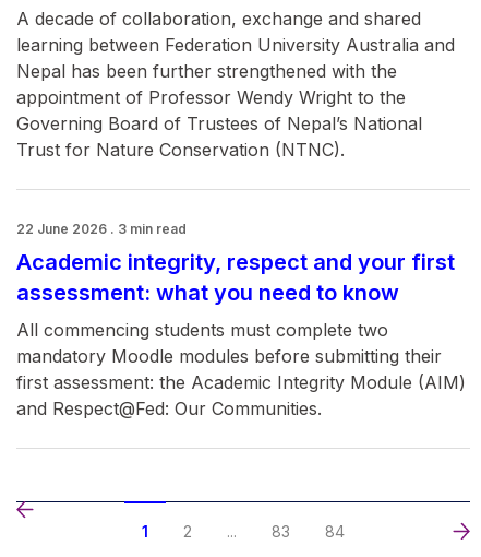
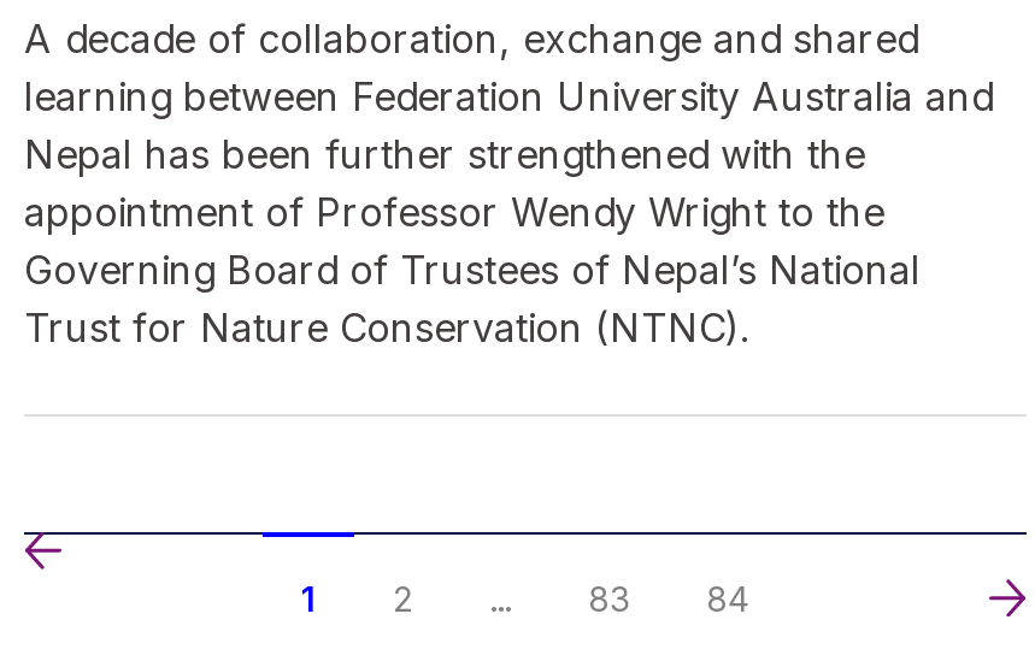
[16,221,466,420] 22 June 2026 . 3 min read | Academic integrity, respect and your first | assessment: what you need to know | All commencing students must complete two | mandatory Moodle modules before submitting their | first assessment: the Academic Integrity Module (AIM) | and Respect@Fed: Our Communities. -> none

